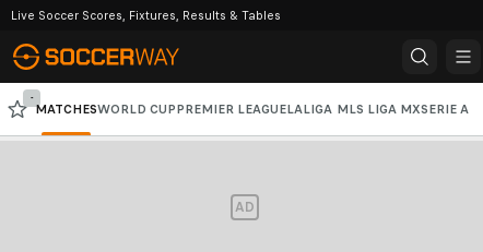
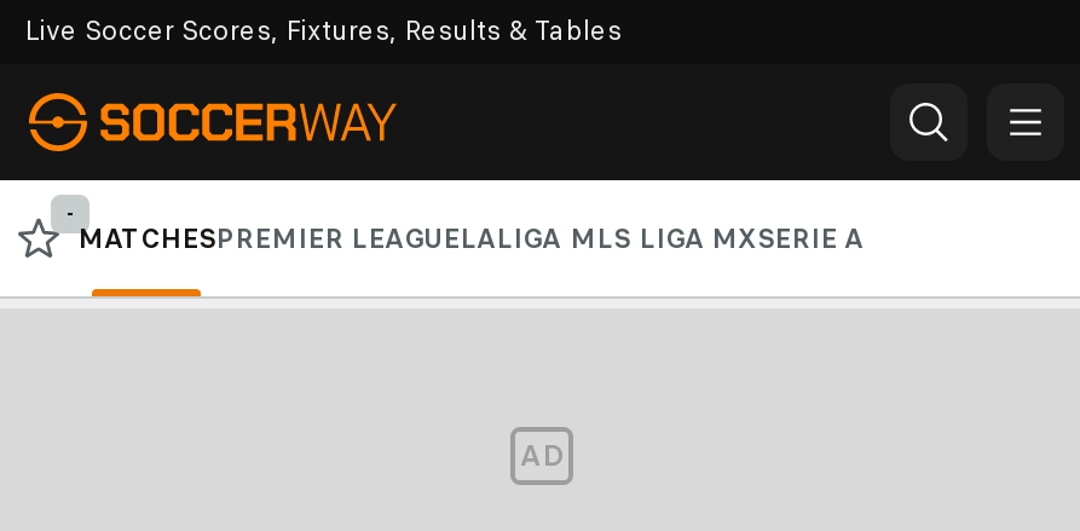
[35,101,469,117] MATCHESWORLD CUP PREMIER LEAGUELALIGA MLS LIGA MXSERIE A -> [77,221,864,255] MATCHESPREMIER LEAGUELALIGA MLS LIGA MXSERIE A

